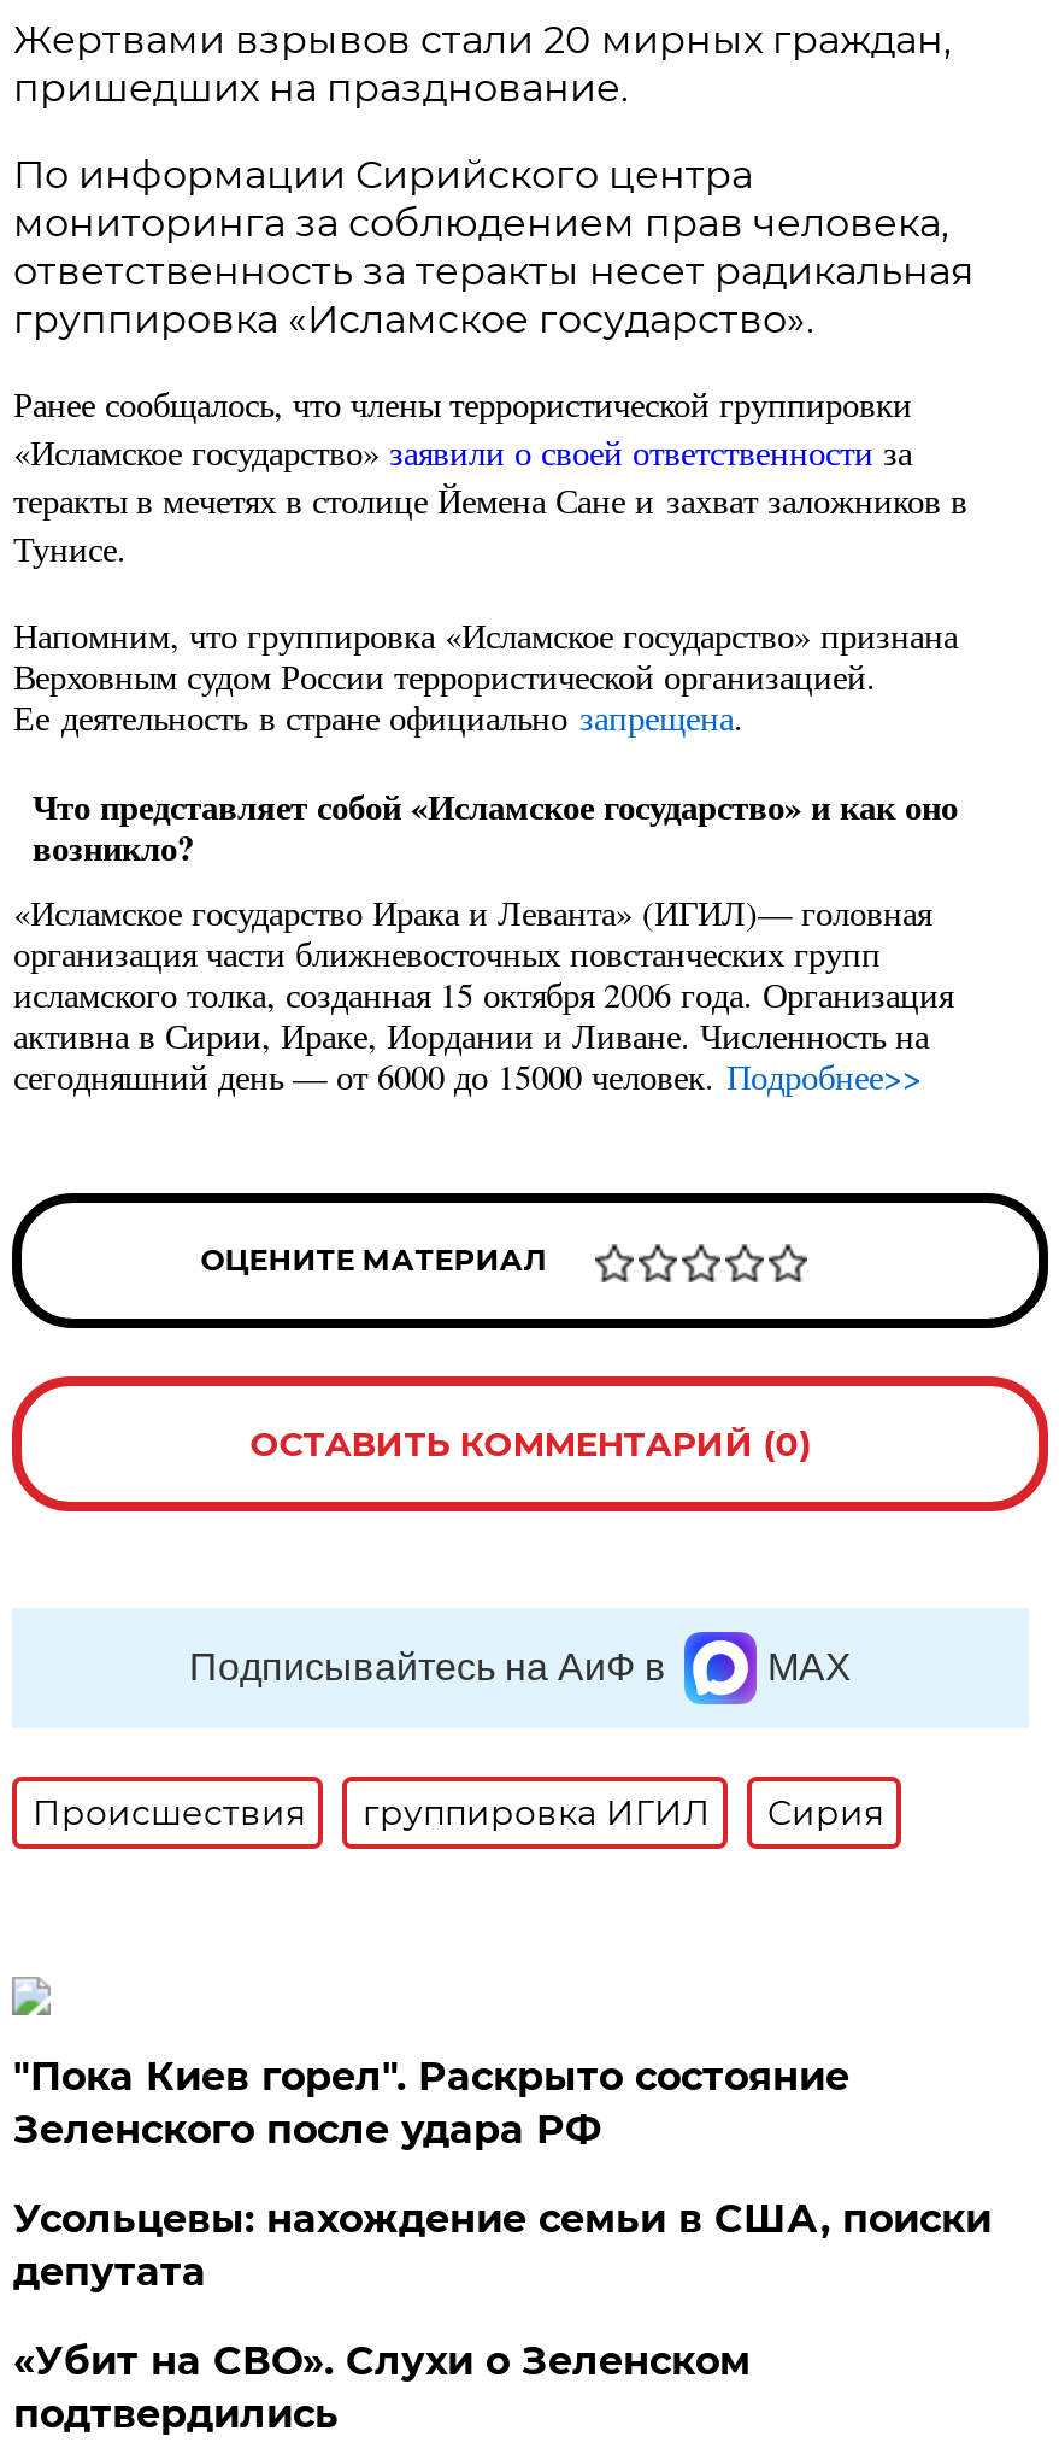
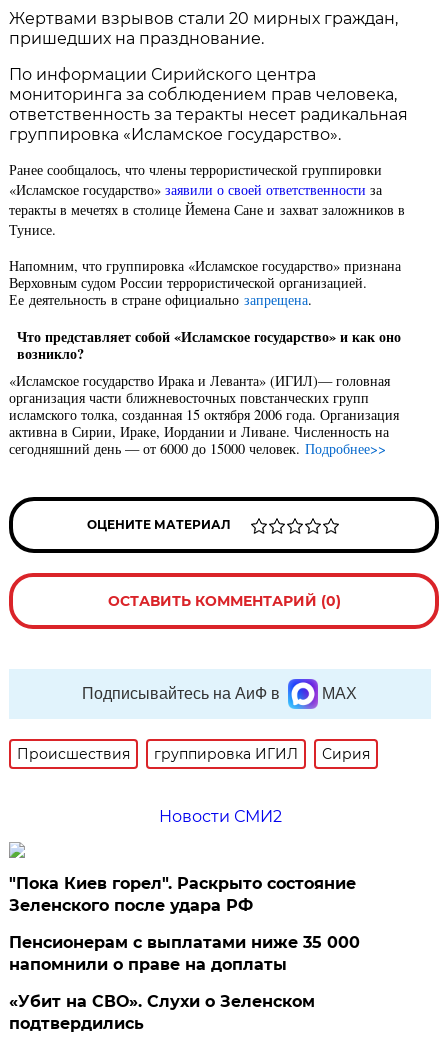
none -> [159,807,282,826] Новости СМИ2
[13,2196,991,2295] Усольцевы: нахождение семьи в США, поиски | депутата -> [9,933,360,974] Пенсионерам с выплатами ниже 35 000 | напомнили о праве на доплаты

